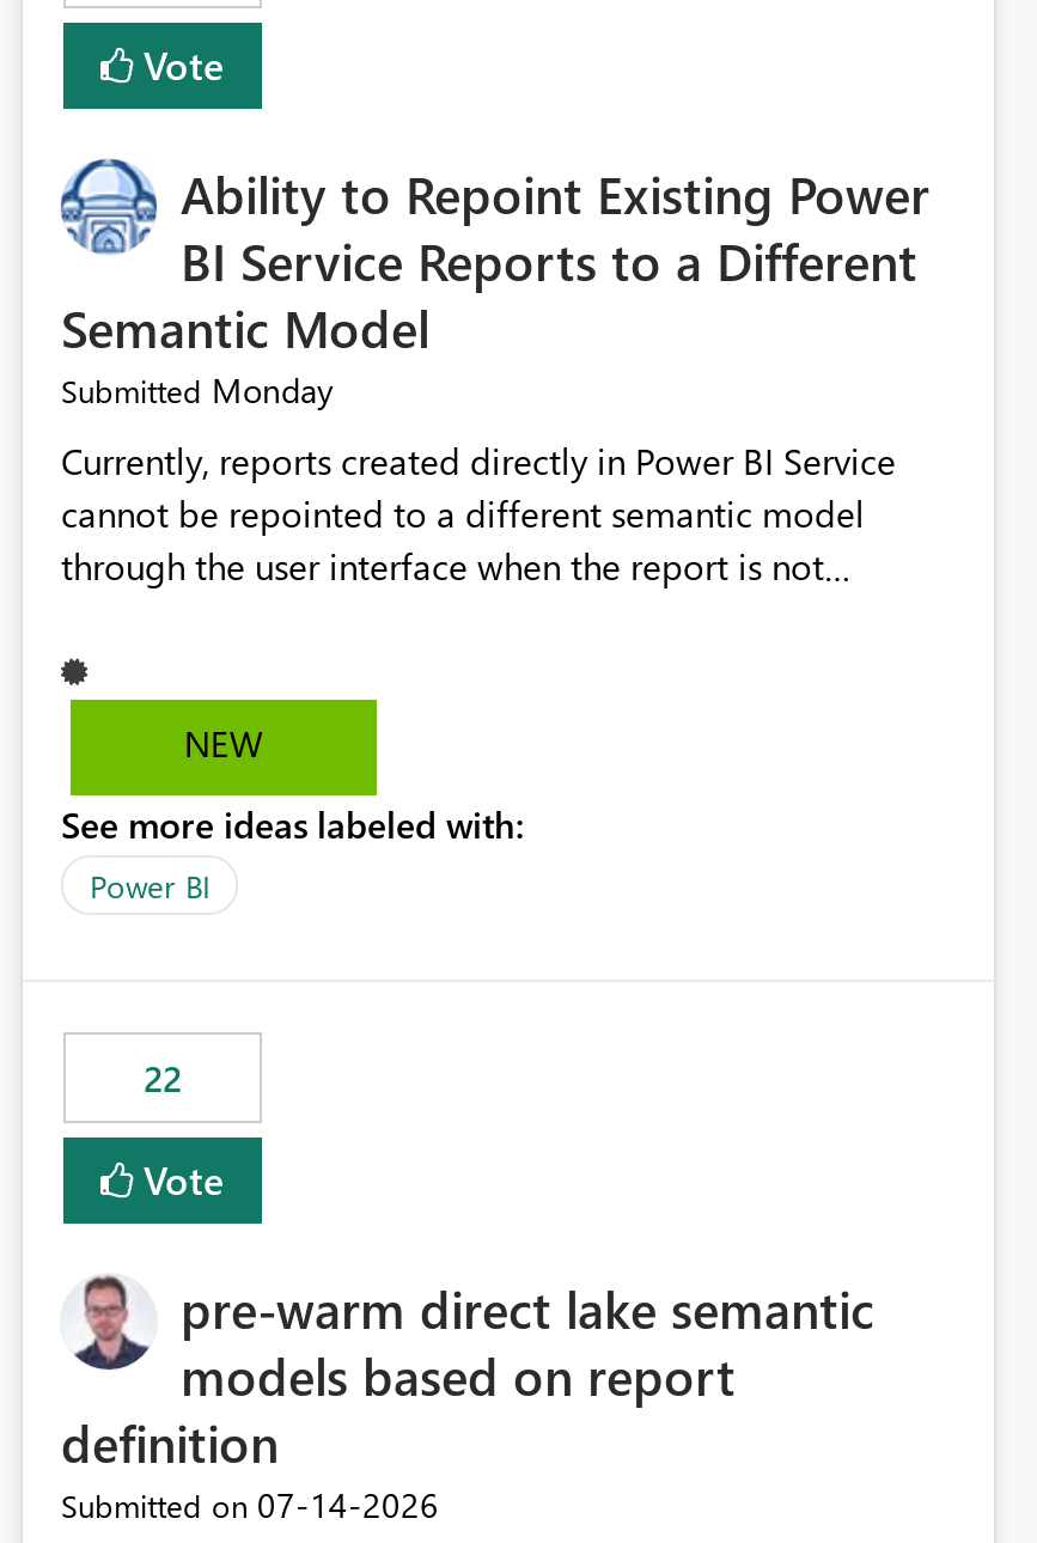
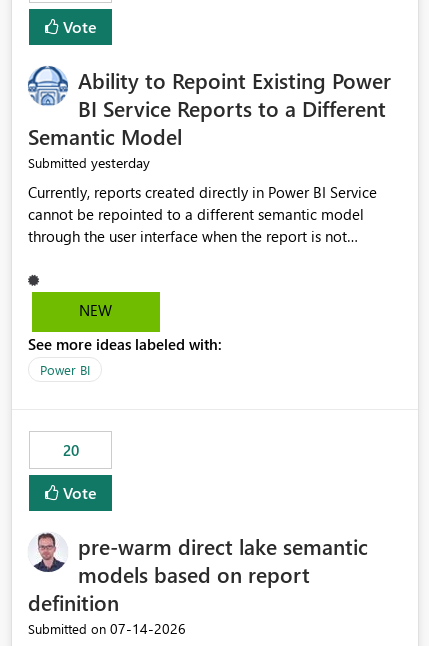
[61,368,334,414] Submitted Monday -> [28,153,150,172] Submitted yesterday
[144,1055,182,1103] 22 -> [62,440,78,460] 20

